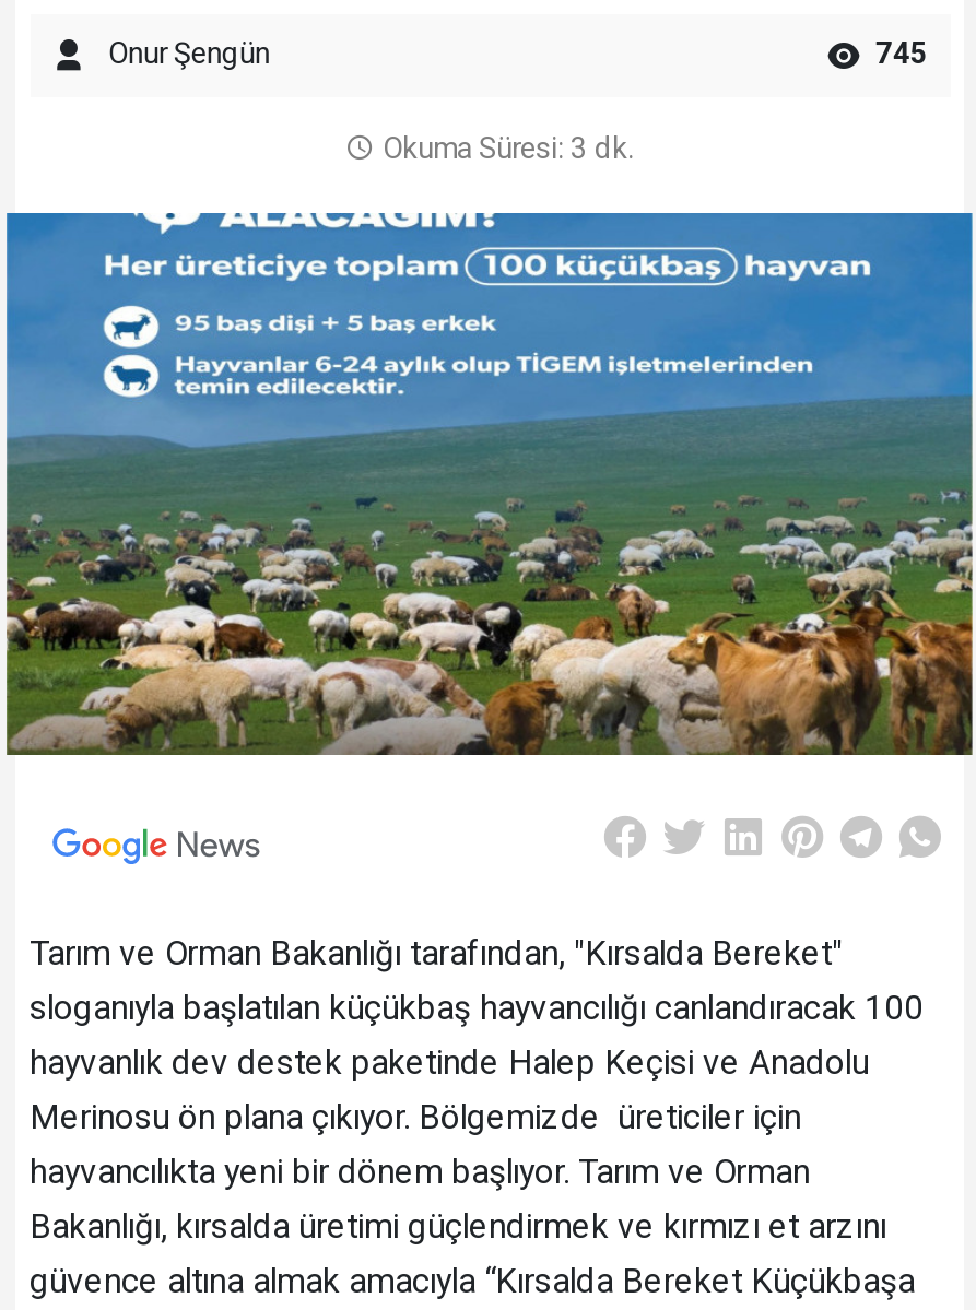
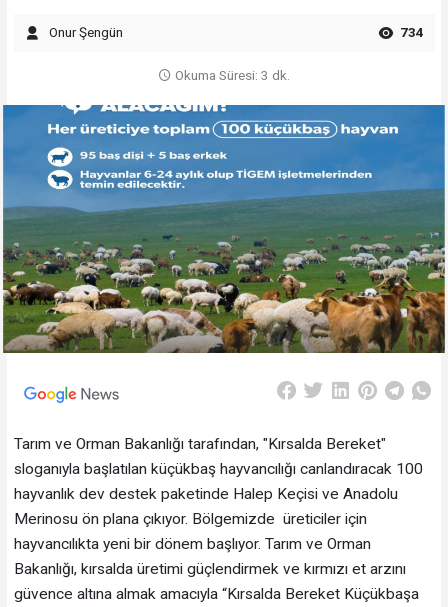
[875,35,928,69] 745 -> [400,23,424,39] 734

